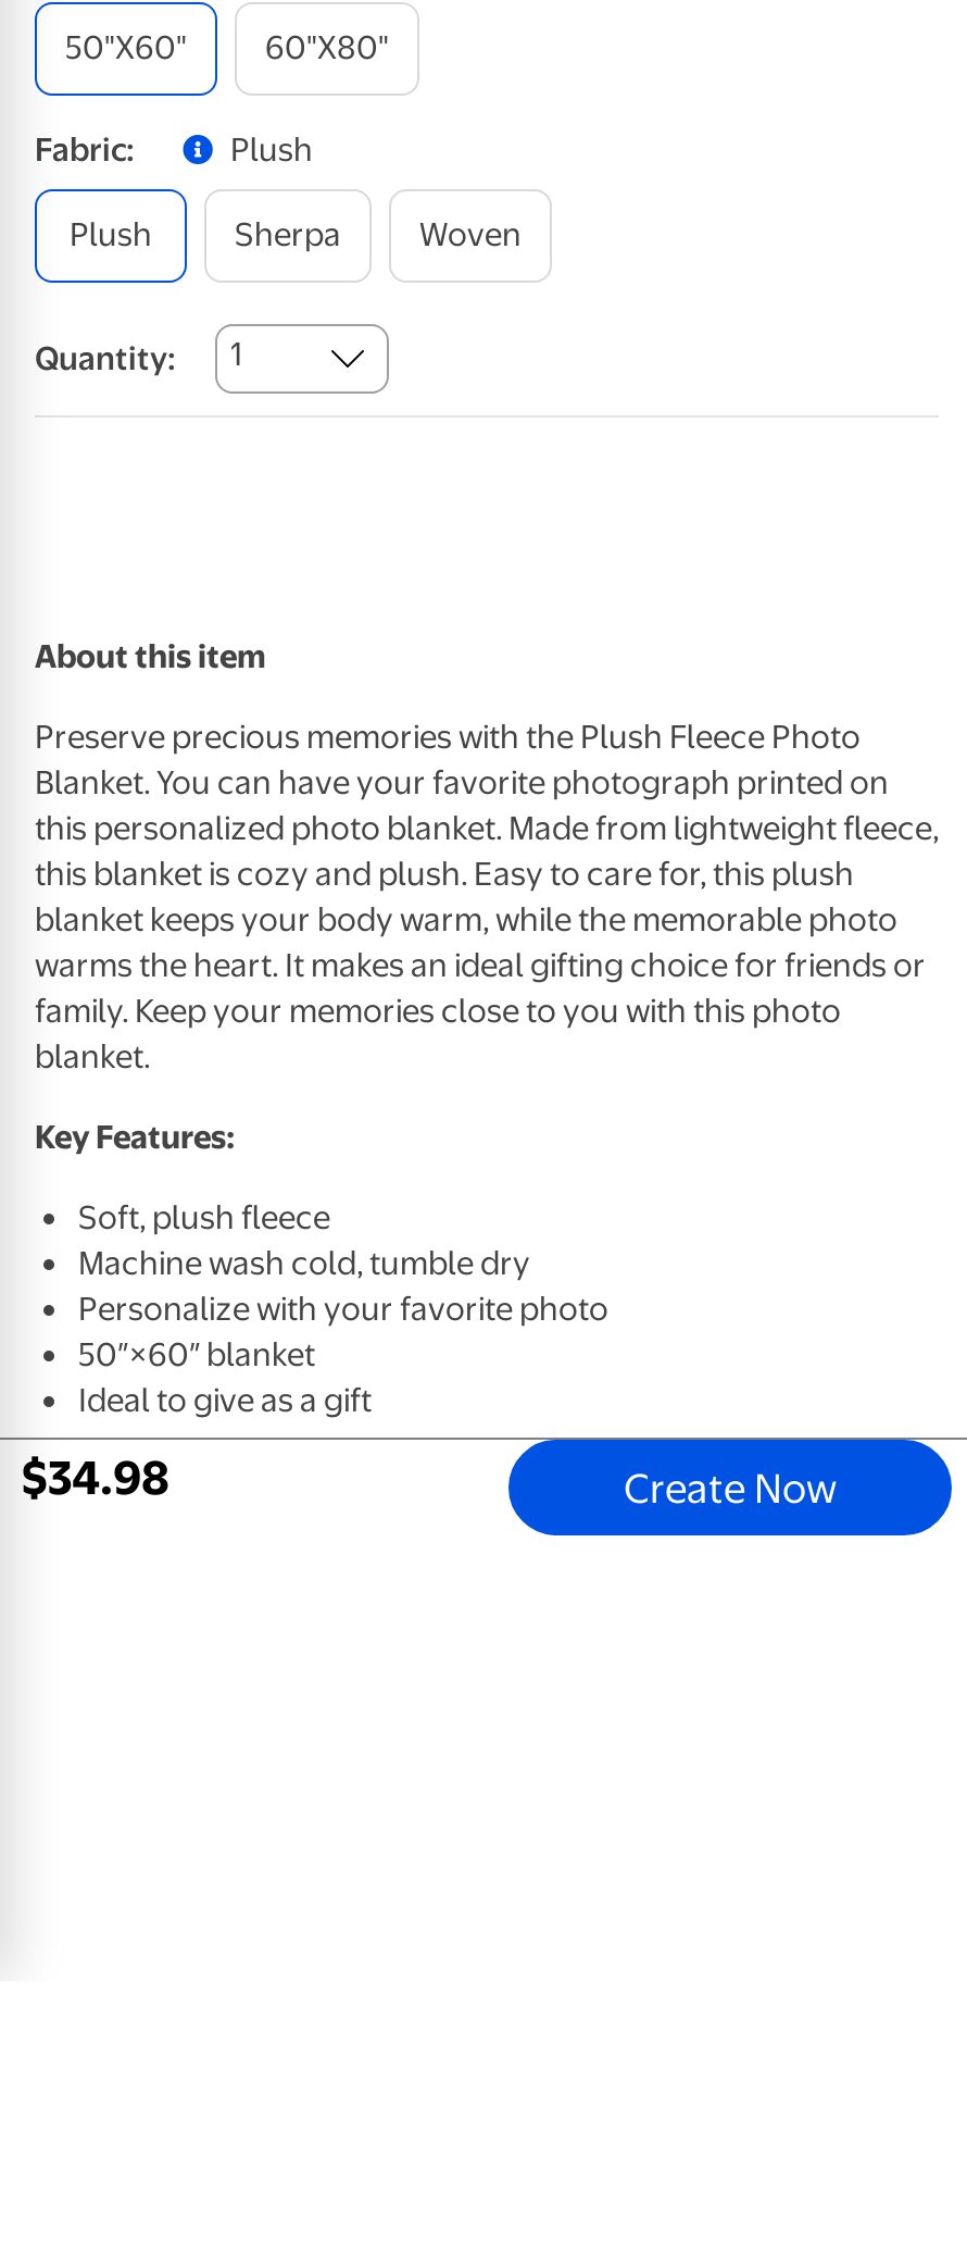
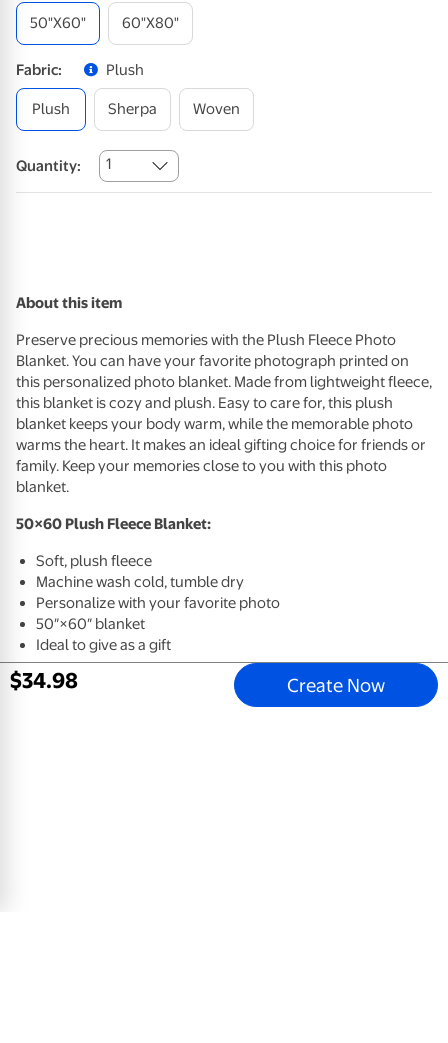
[35,1118,235,1157] Key Features: -> [16,515,211,533] 50×60 Plush Fleece Blanket:

